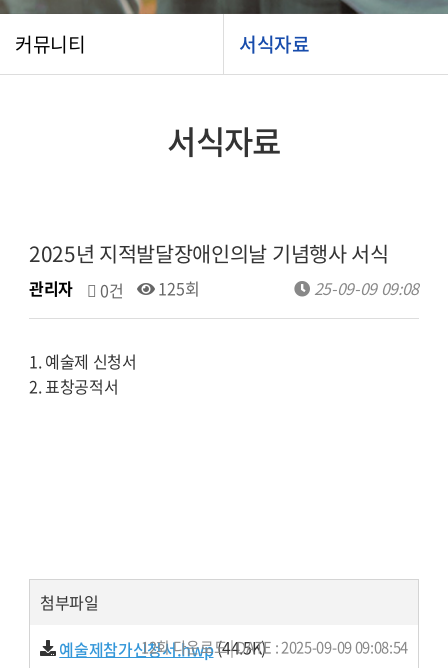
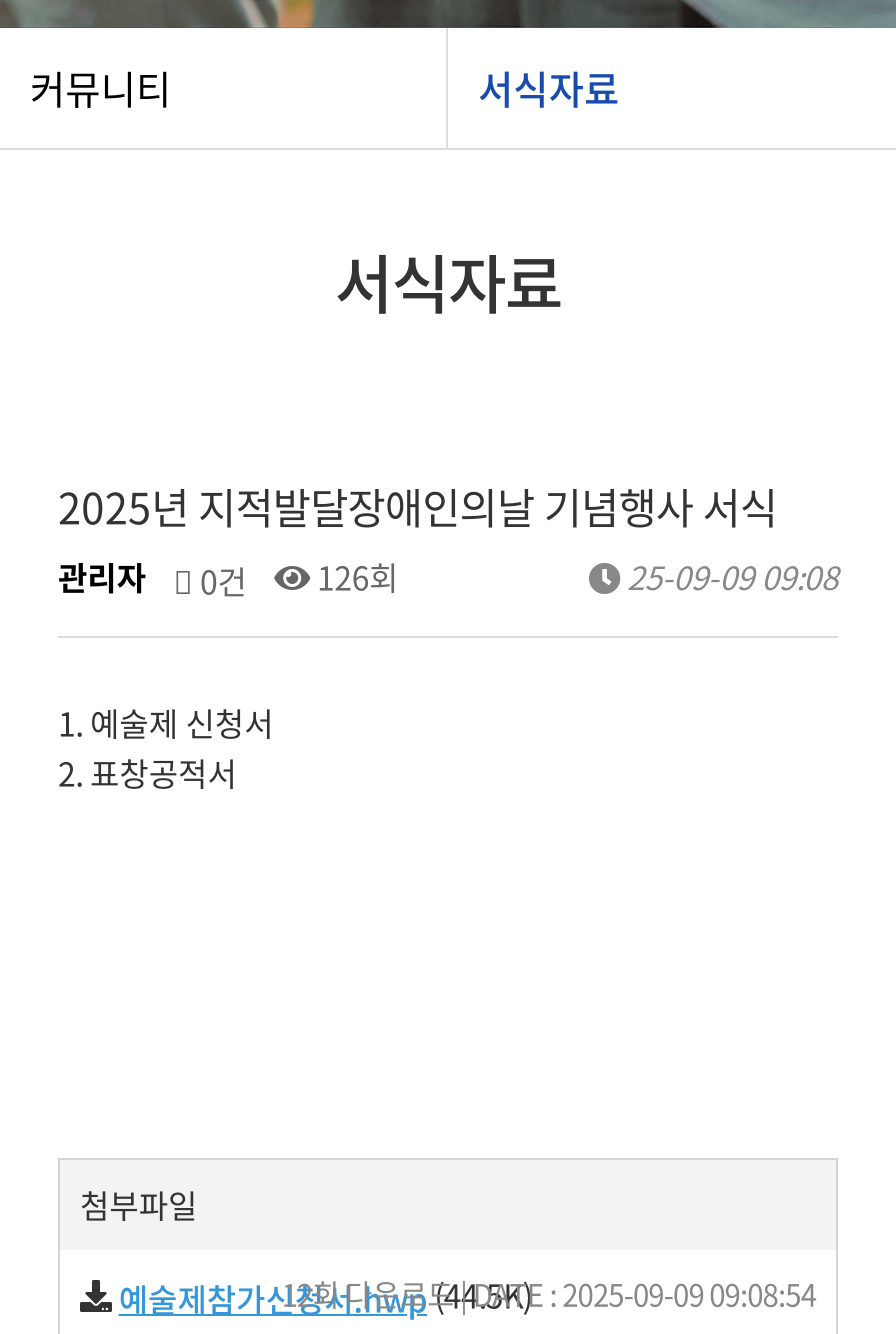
[155,276,199,300] 125회 -> [310,552,398,600] 126회

